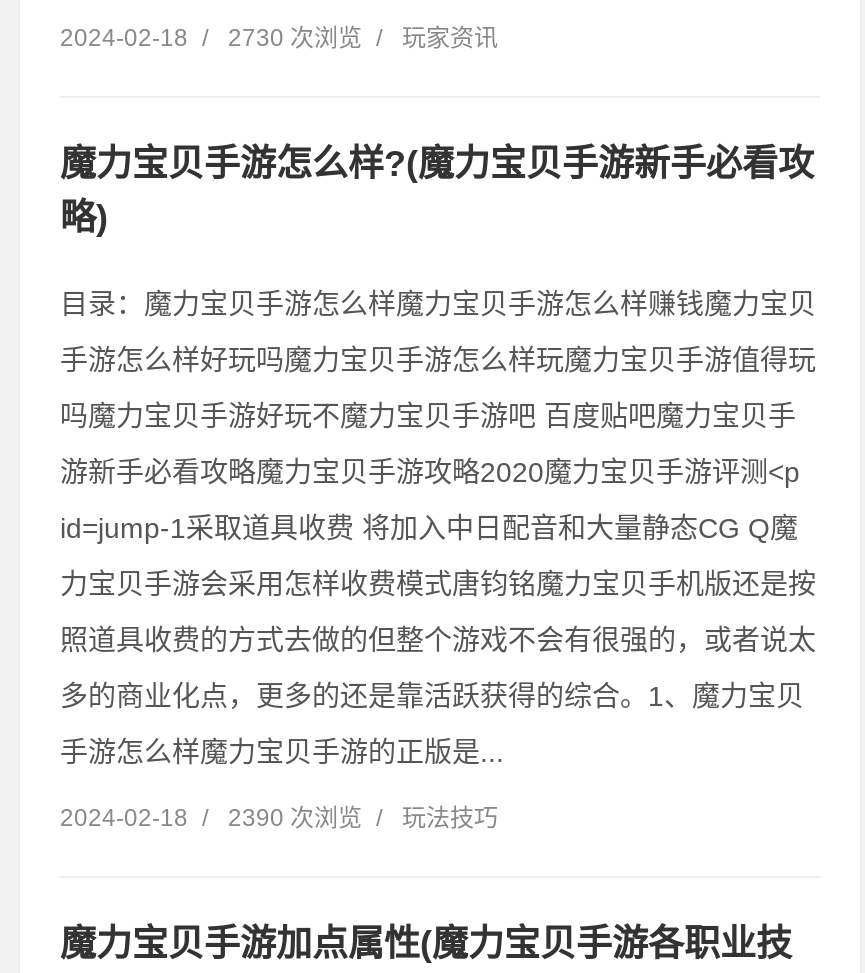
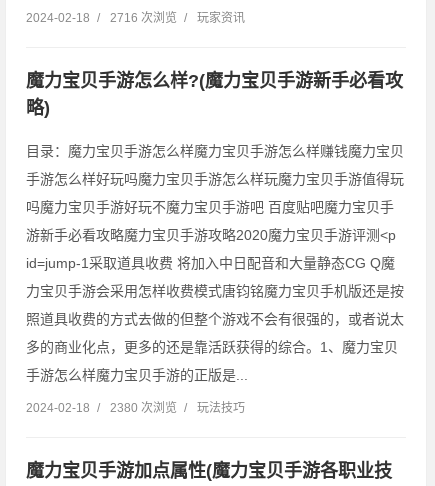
[60,24,498,52] 2024-02-18 / 2730 次浏览 / 玩家资讯 -> [26,11,245,25] 2024-02-18 / 2716 次浏览 / 玩家资讯
[60,804,498,832] 2024-02-18 / 2390 次浏览 / 玩法技巧 -> [26,401,245,415] 2024-02-18 / 2380 次浏览 / 玩法技巧

